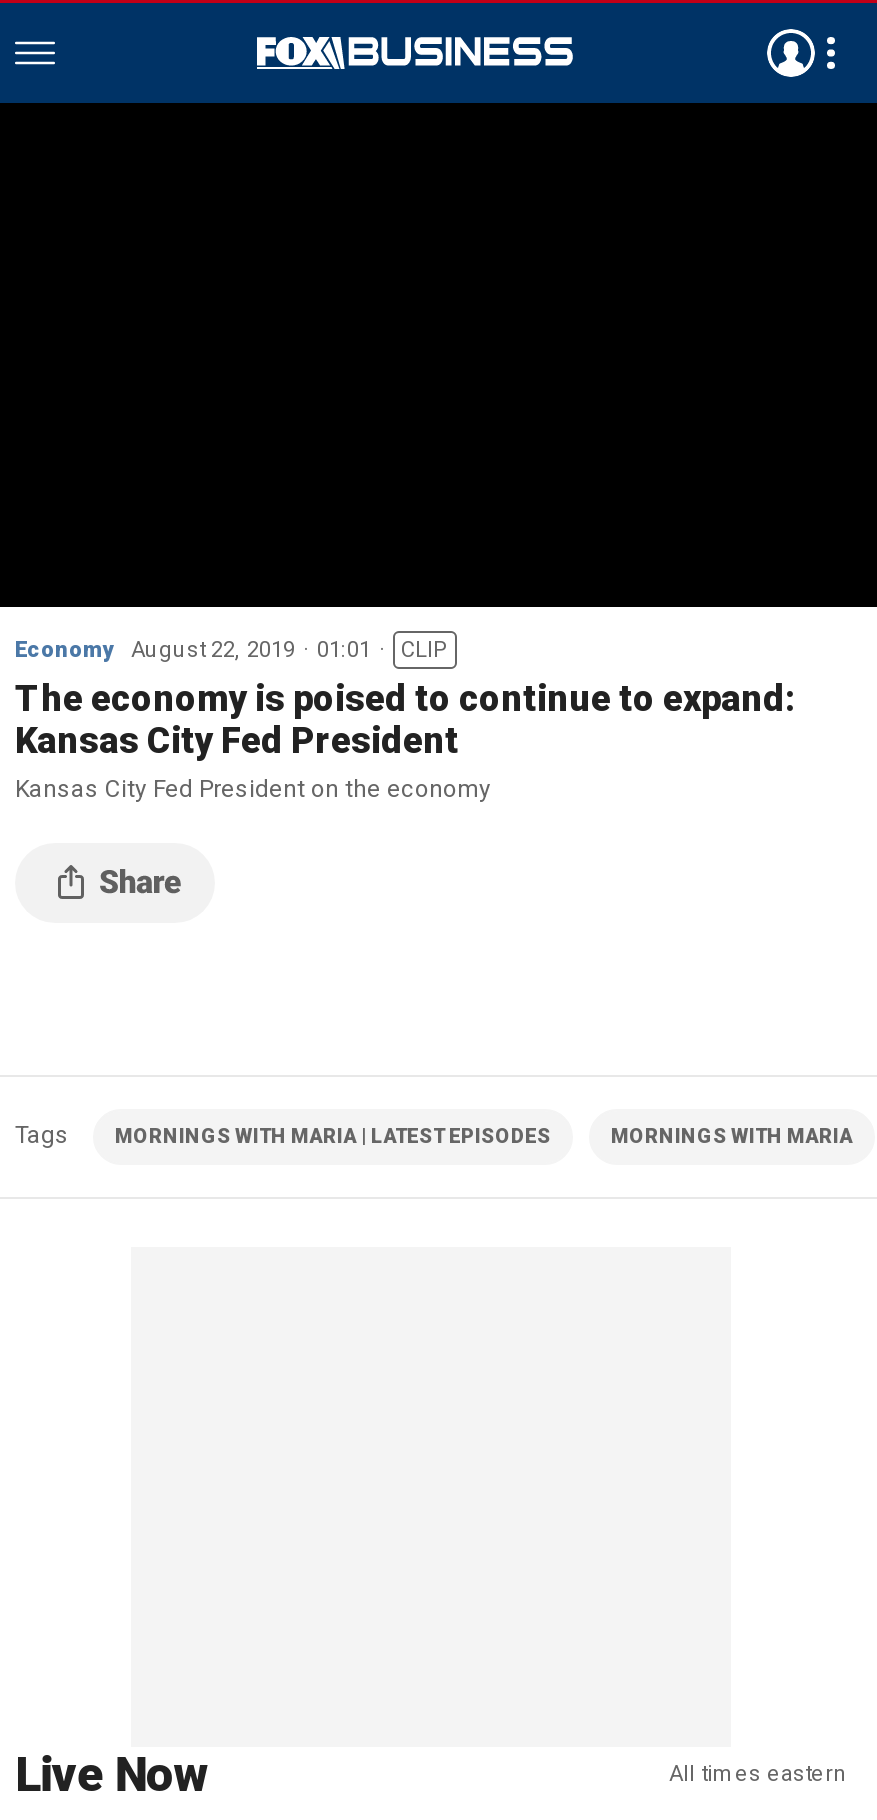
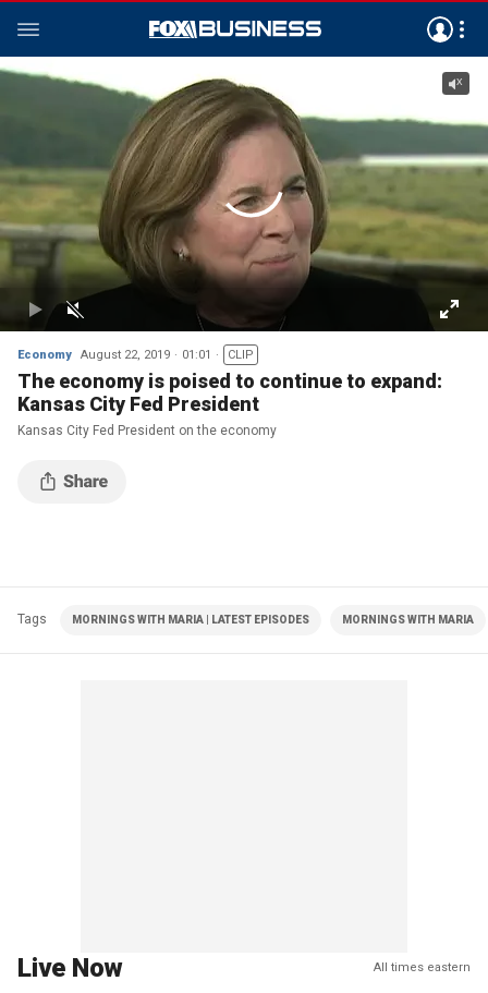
none -> [3,56,485,330] [image]

